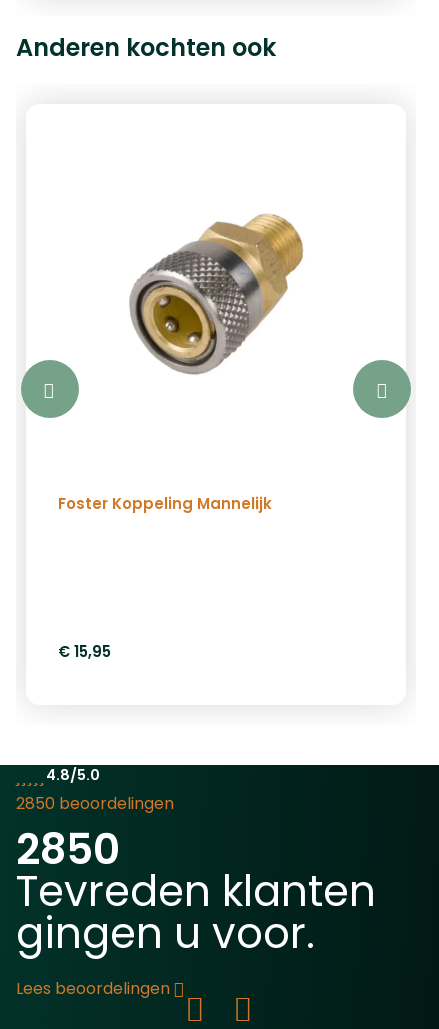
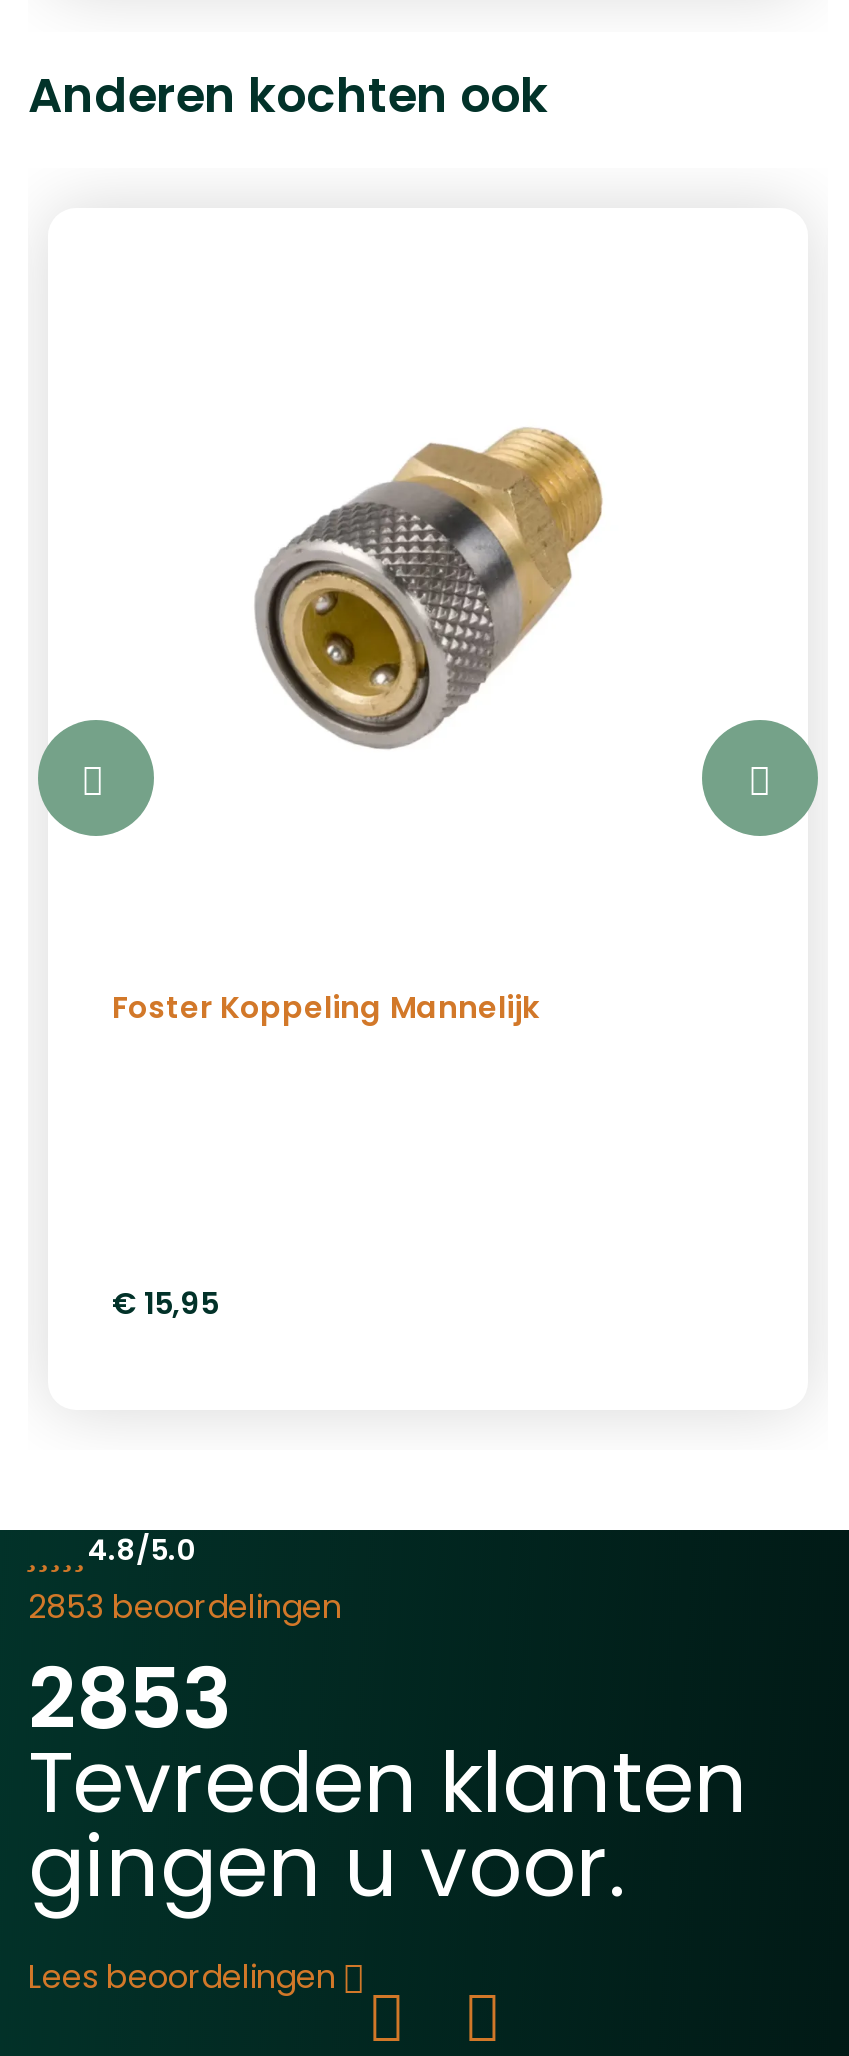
[16,792,174,815] 2850 beoordelingen -> [28,1583,342,1629] 2853 beoordelingen
[16,820,120,879] 2850 -> [28,1639,232,1757] 2853

